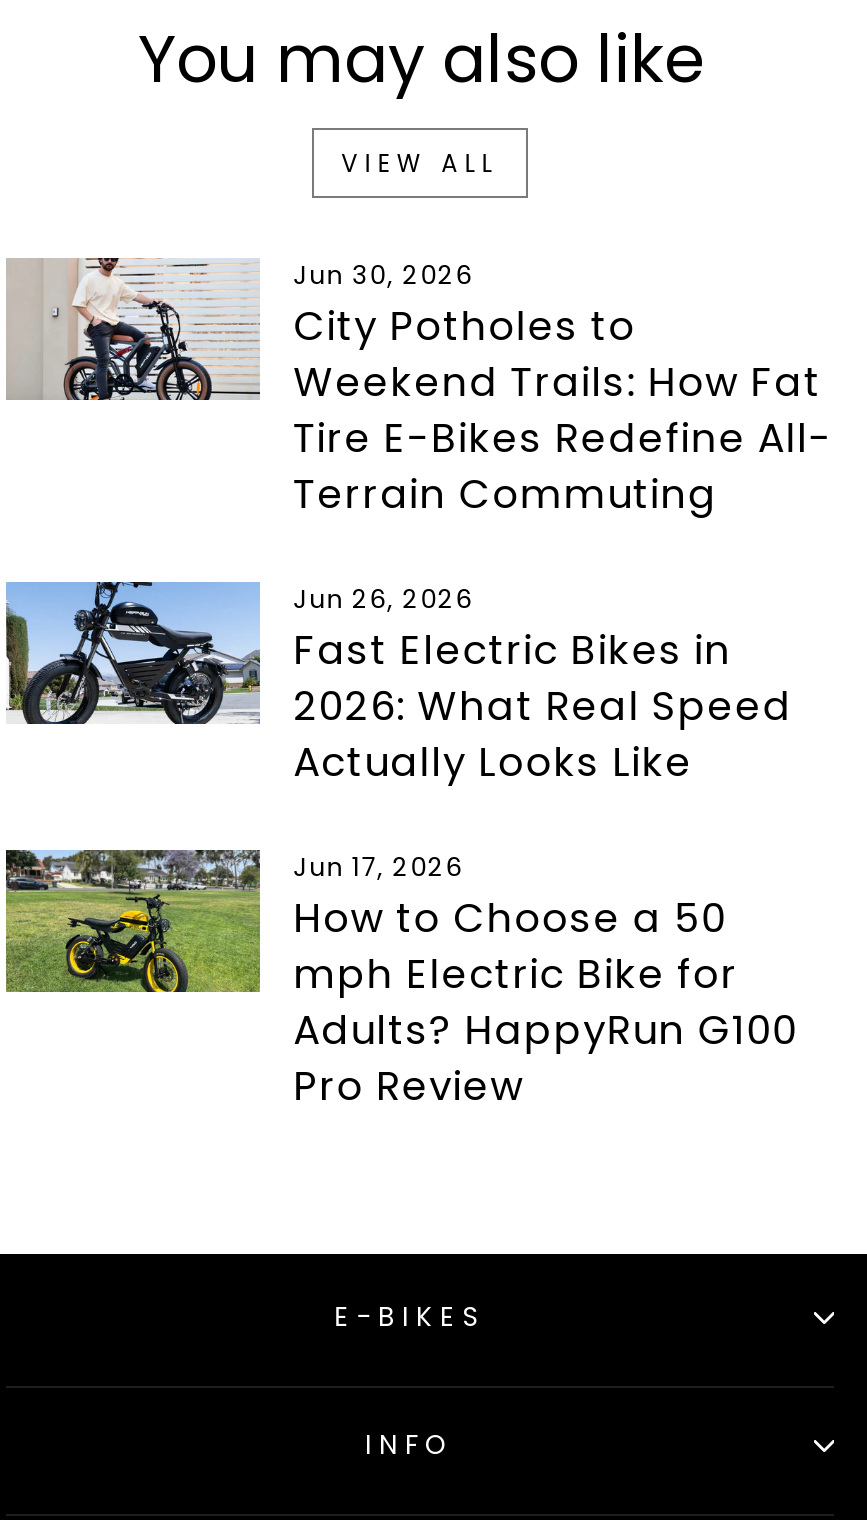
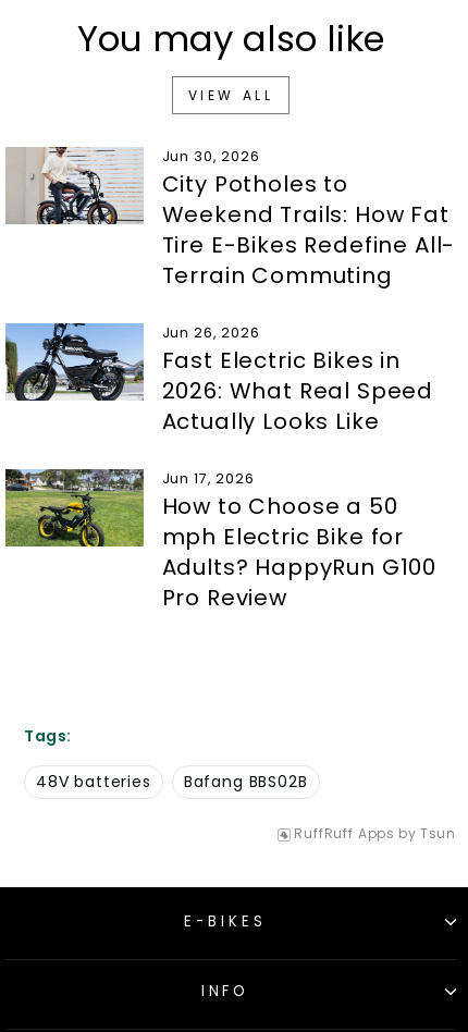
none -> [24,725,456,843] Tags: | 48V batteries | Bafang BBS02B | RuffRuff Apps by Tsun

